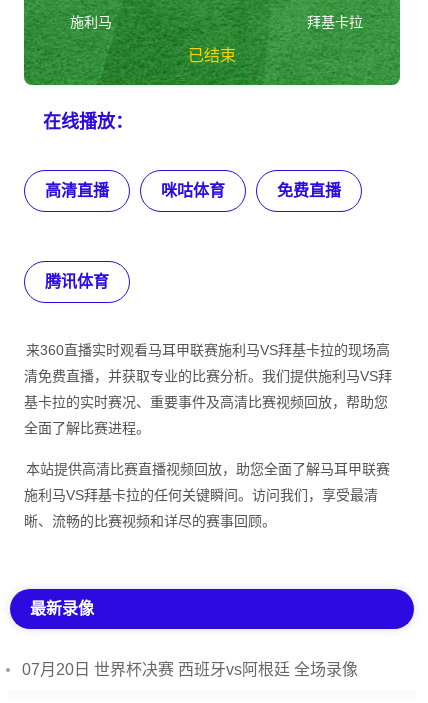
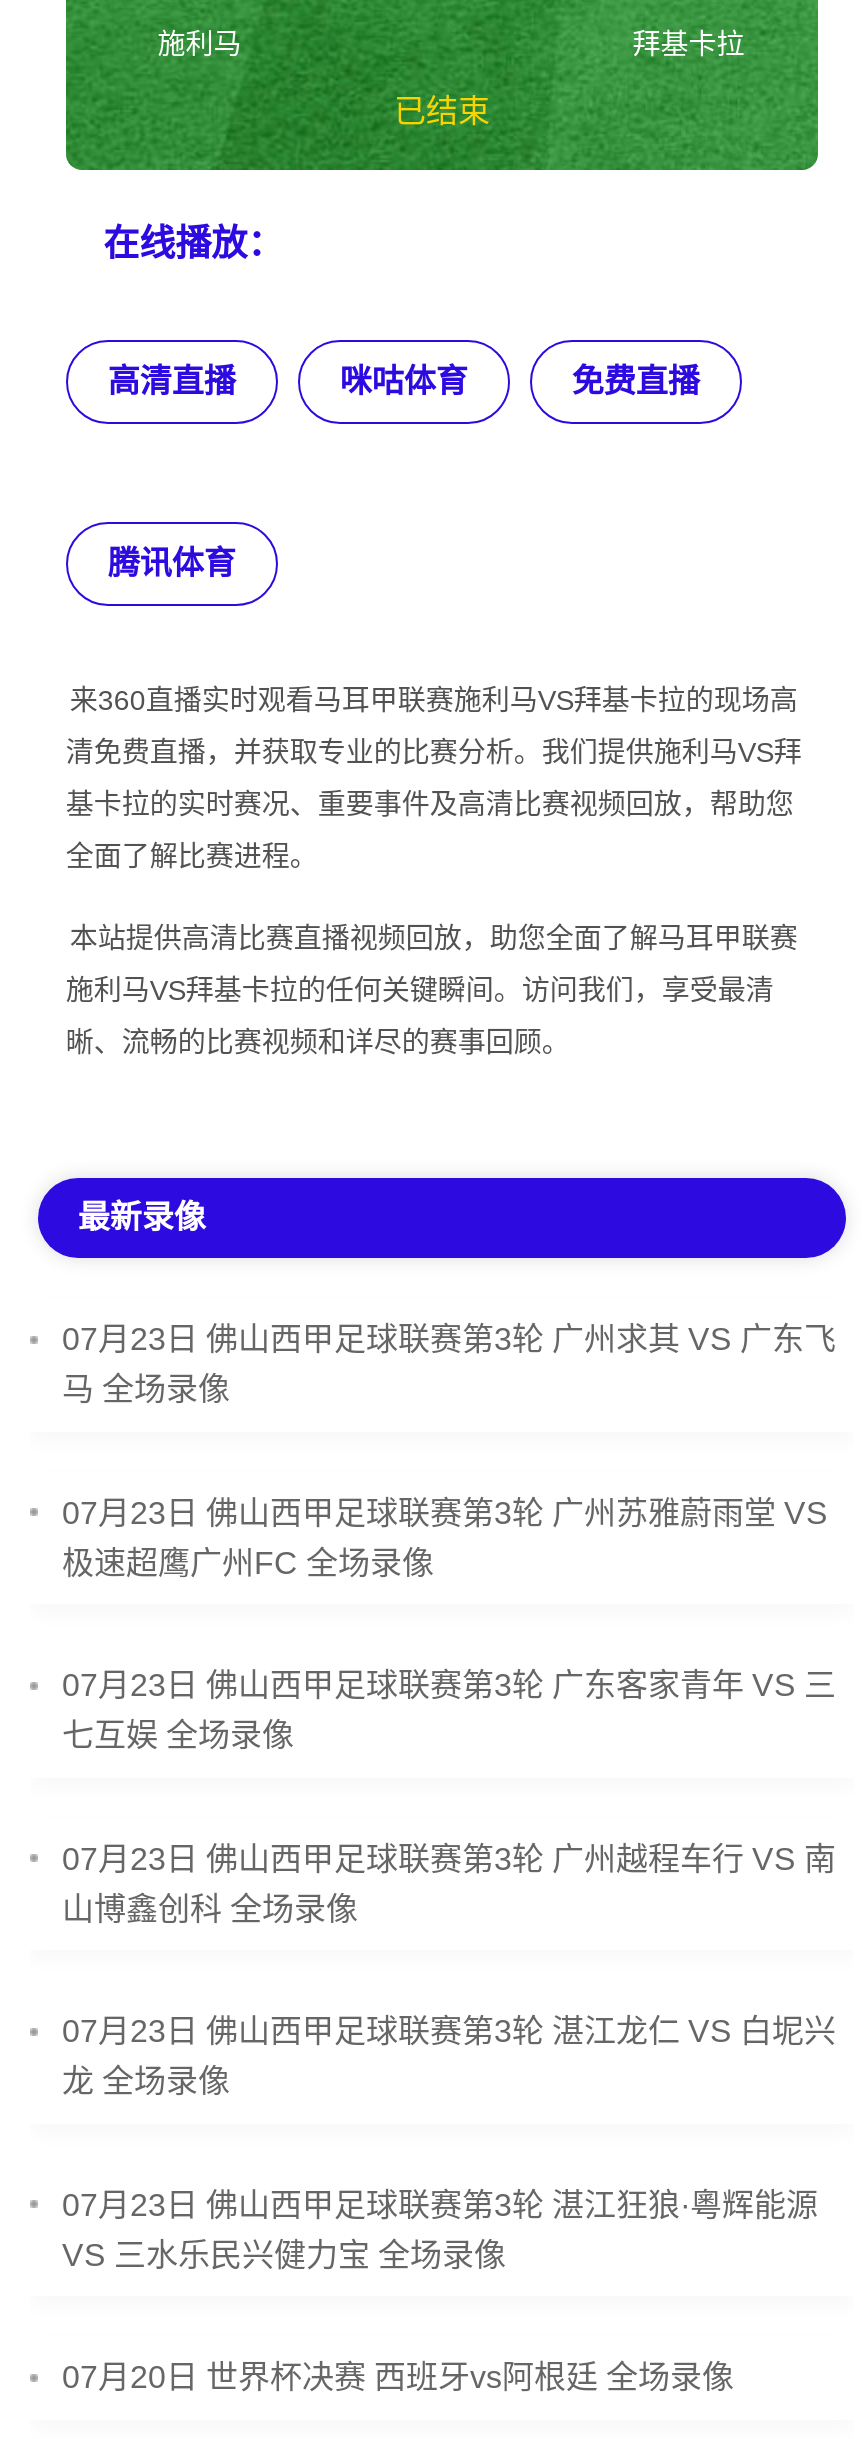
none -> [62,1322,836,1406] 07月23日 佛山西甲足球联赛第3轮 广州求其 VS 广东飞 | 马 全场录像
none -> [62,1496,828,1580] 07月23日 佛山西甲足球联赛第3轮 广州苏雅蔚雨堂 VS | 极速超鹰广州FC 全场录像
none -> [62,1668,836,1752] 07月23日 佛山西甲足球联赛第3轮 广东客家青年 VS 三 | 七互娱 全场录像
none -> [62,1842,836,1926] 07月23日 佛山西甲足球联赛第3轮 广州越程车行 VS 南 | 山博鑫创科 全场录像
none -> [62,2014,836,2098] 07月23日 佛山西甲足球联赛第3轮 湛江龙仁 VS 白坭兴 | 龙 全场录像
none -> [62,2188,818,2272] 07月23日 佛山西甲足球联赛第3轮 湛江狂狼·粵辉能源 | VS 三水乐民兴健力宝 全场录像

